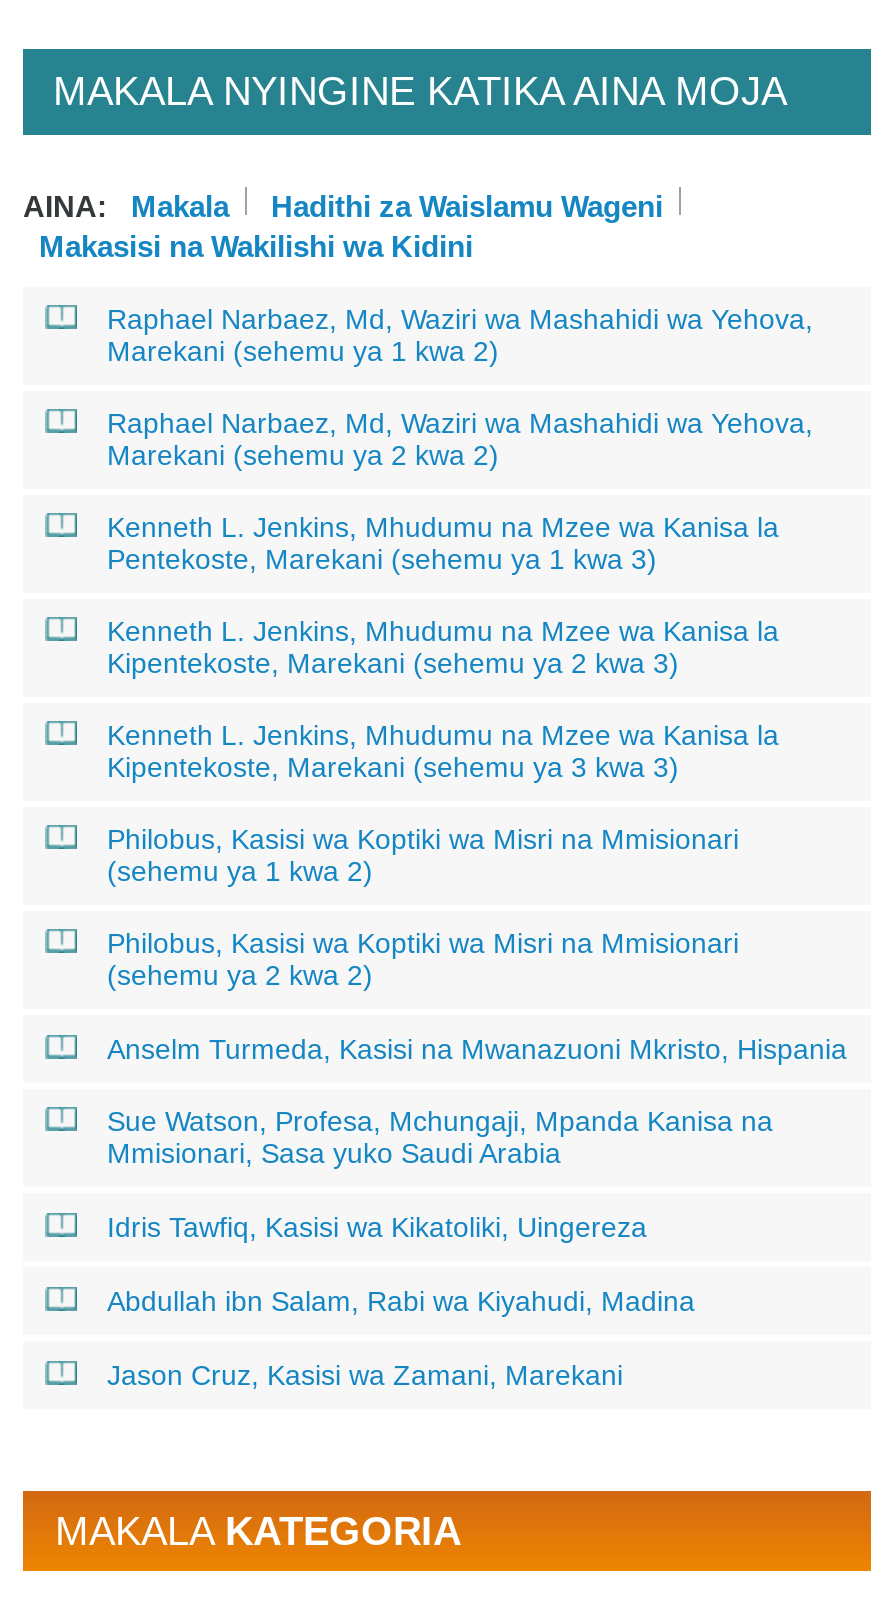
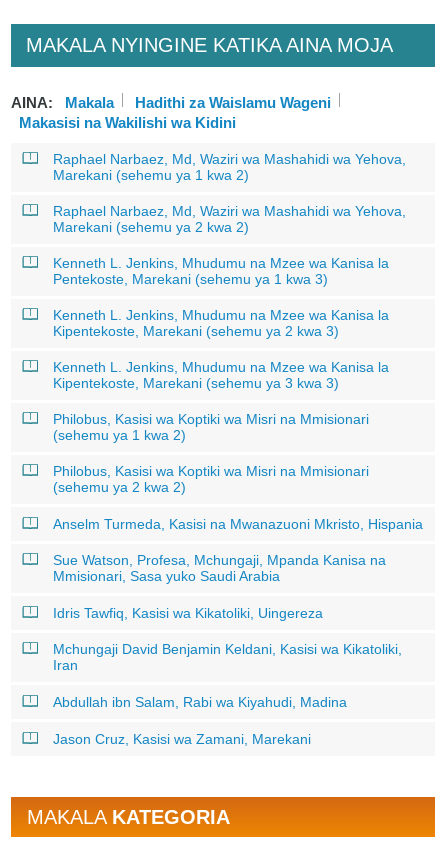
none -> [53,641,402,673] Mchungaji David Benjamin Keldani, Kasisi wa Kikatoliki, | Iran

